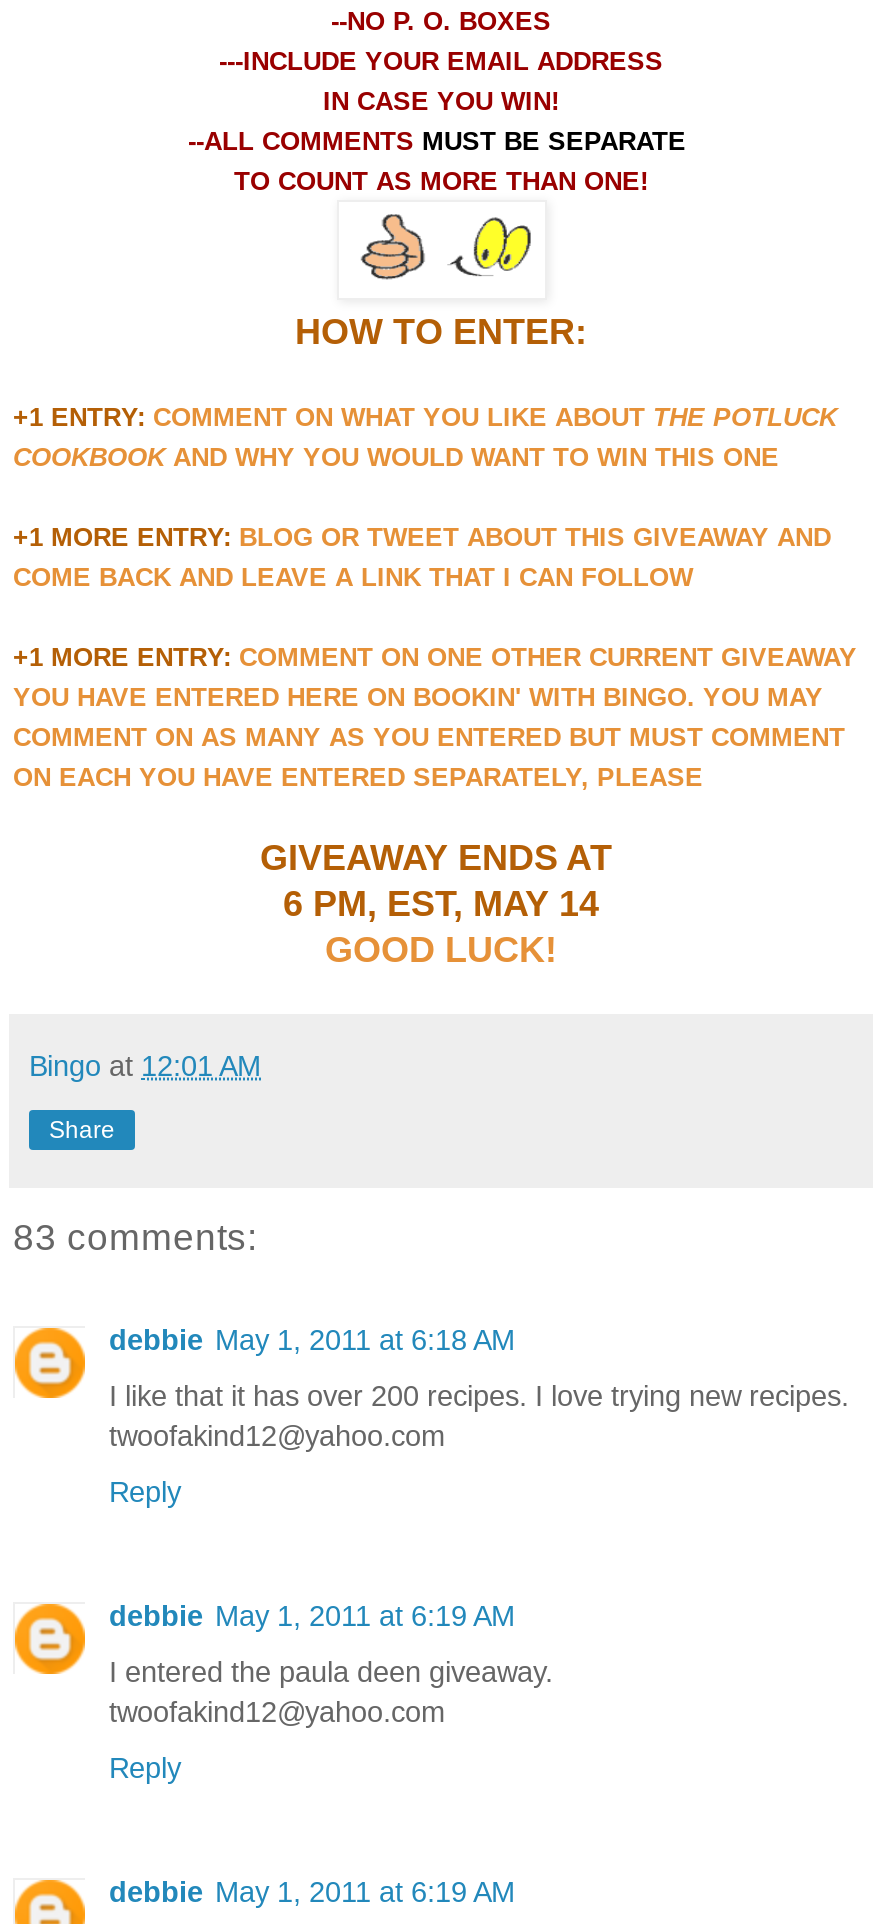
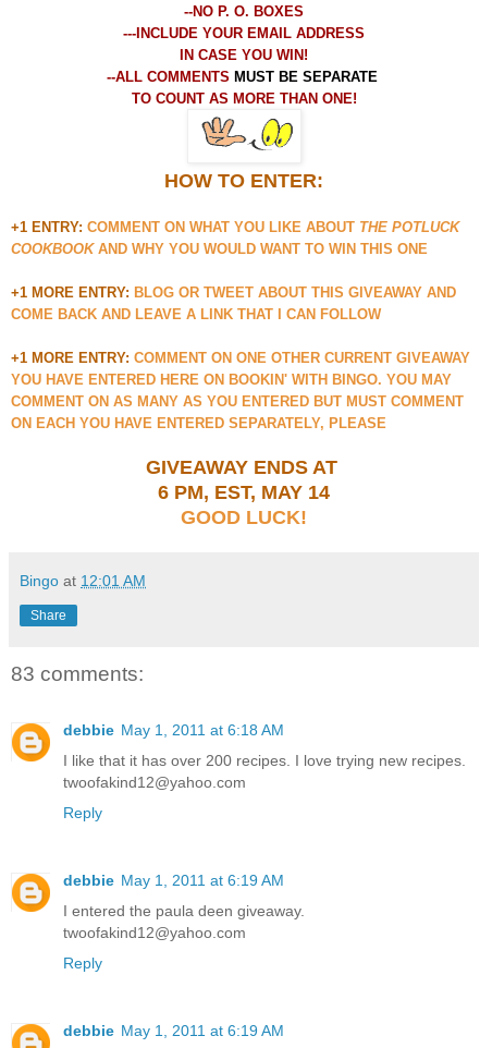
[359,214,445,282] [image] -> [200,118,247,153] [image]

